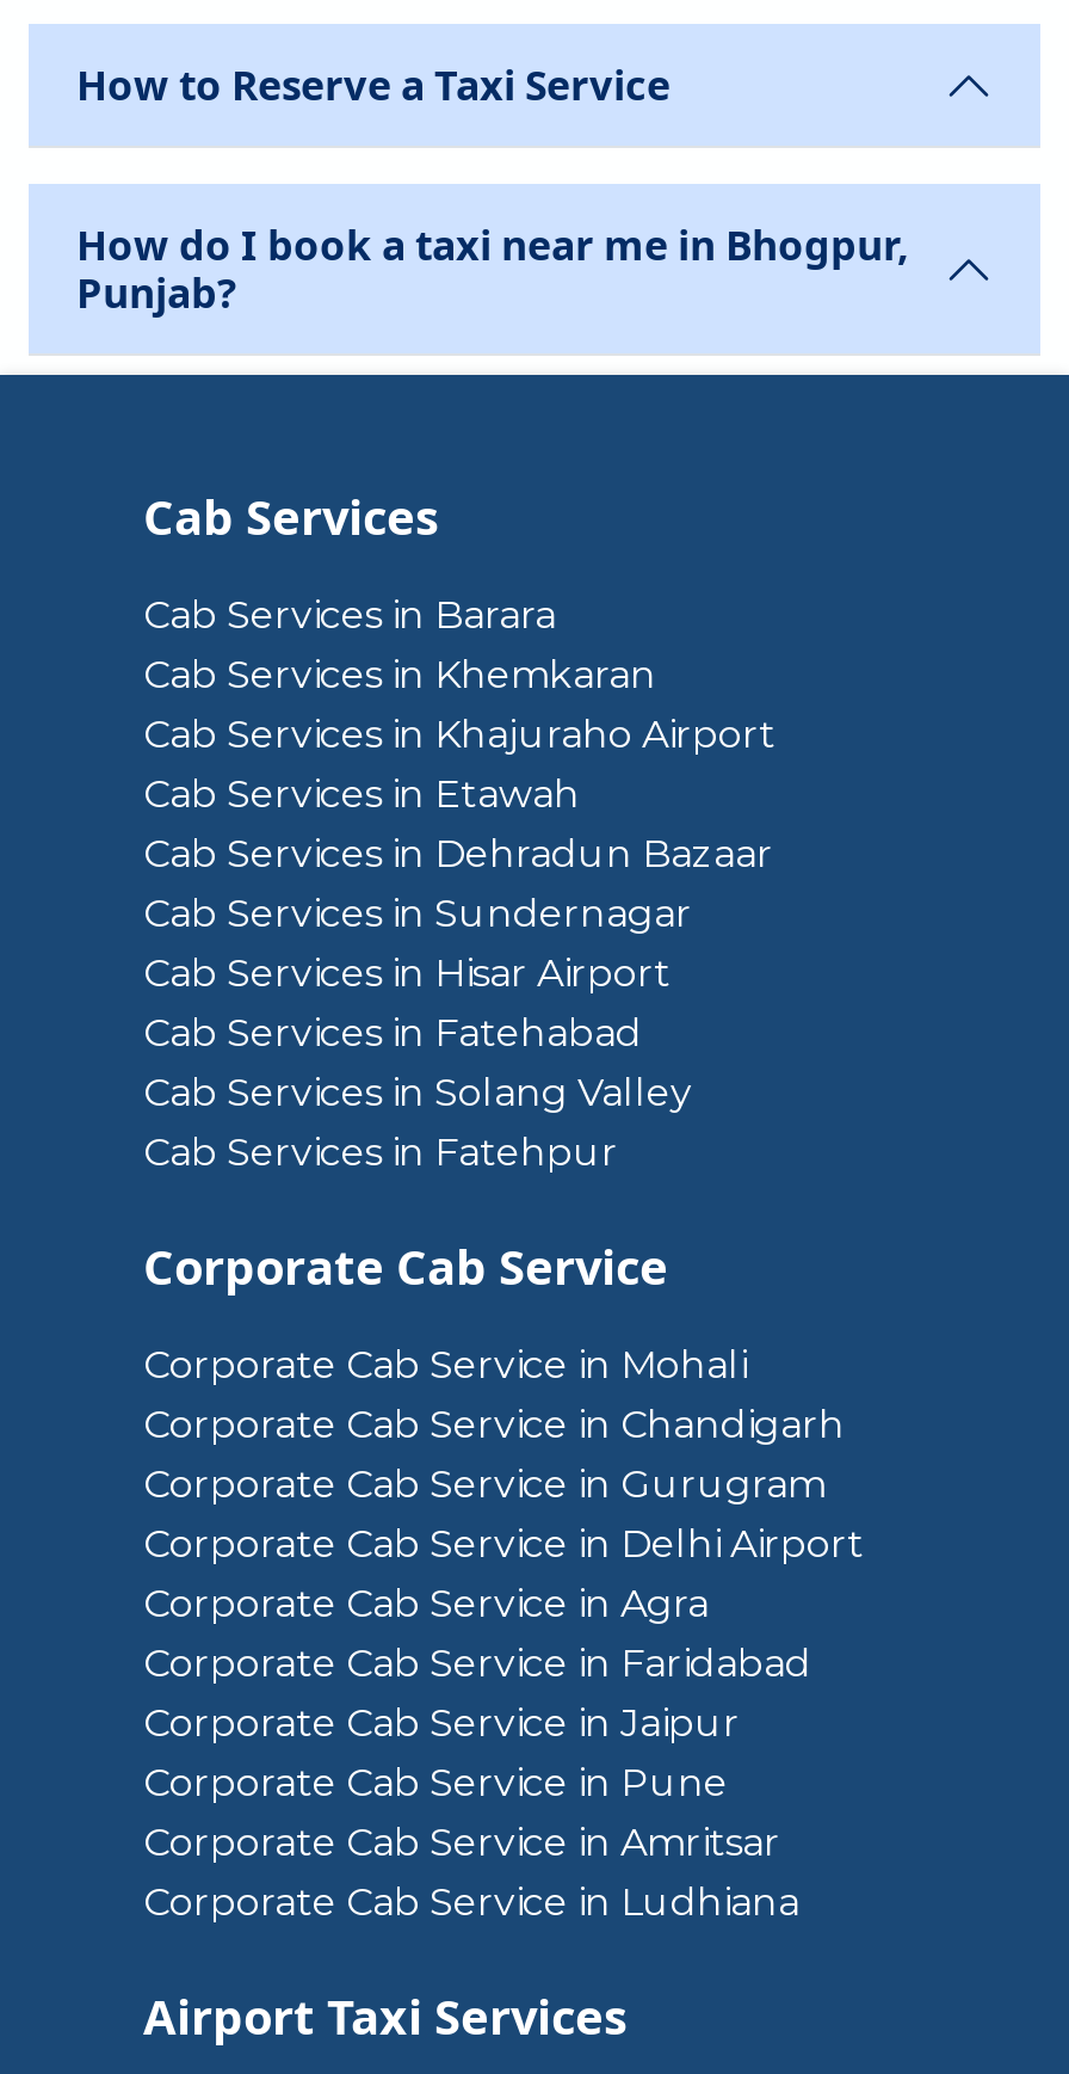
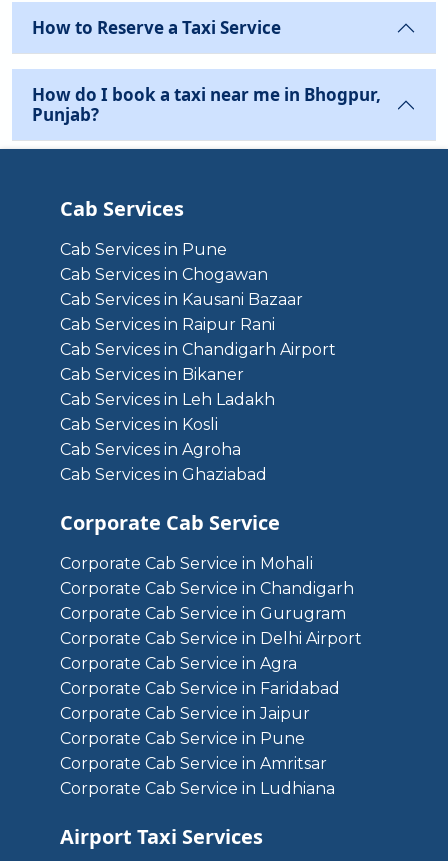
[143,592,776,1175] Cab Services in Barara | Cab Services in Khemkaran | Cab Services in Khajuraho Airport | Cab Services in Etawah | Cab Services in Dehradun Bazaar | Cab Services in Sundernagar | Cab Services in Hisar Airport | Cab Services in Fatehabad | Cab Services in Solang Valley | Cab Services in Fatehpur -> [60,240,336,484] Cab Services in Pune | Cab Services in Chogawan | Cab Services in Kausani Bazaar | Cab Services in Raipur Rani | Cab Services in Chandigarh Airport | Cab Services in Bikaner | Cab Services in Leh Ladakh | Cab Services in Kosli | Cab Services in Agroha | Cab Services in Ghaziabad

